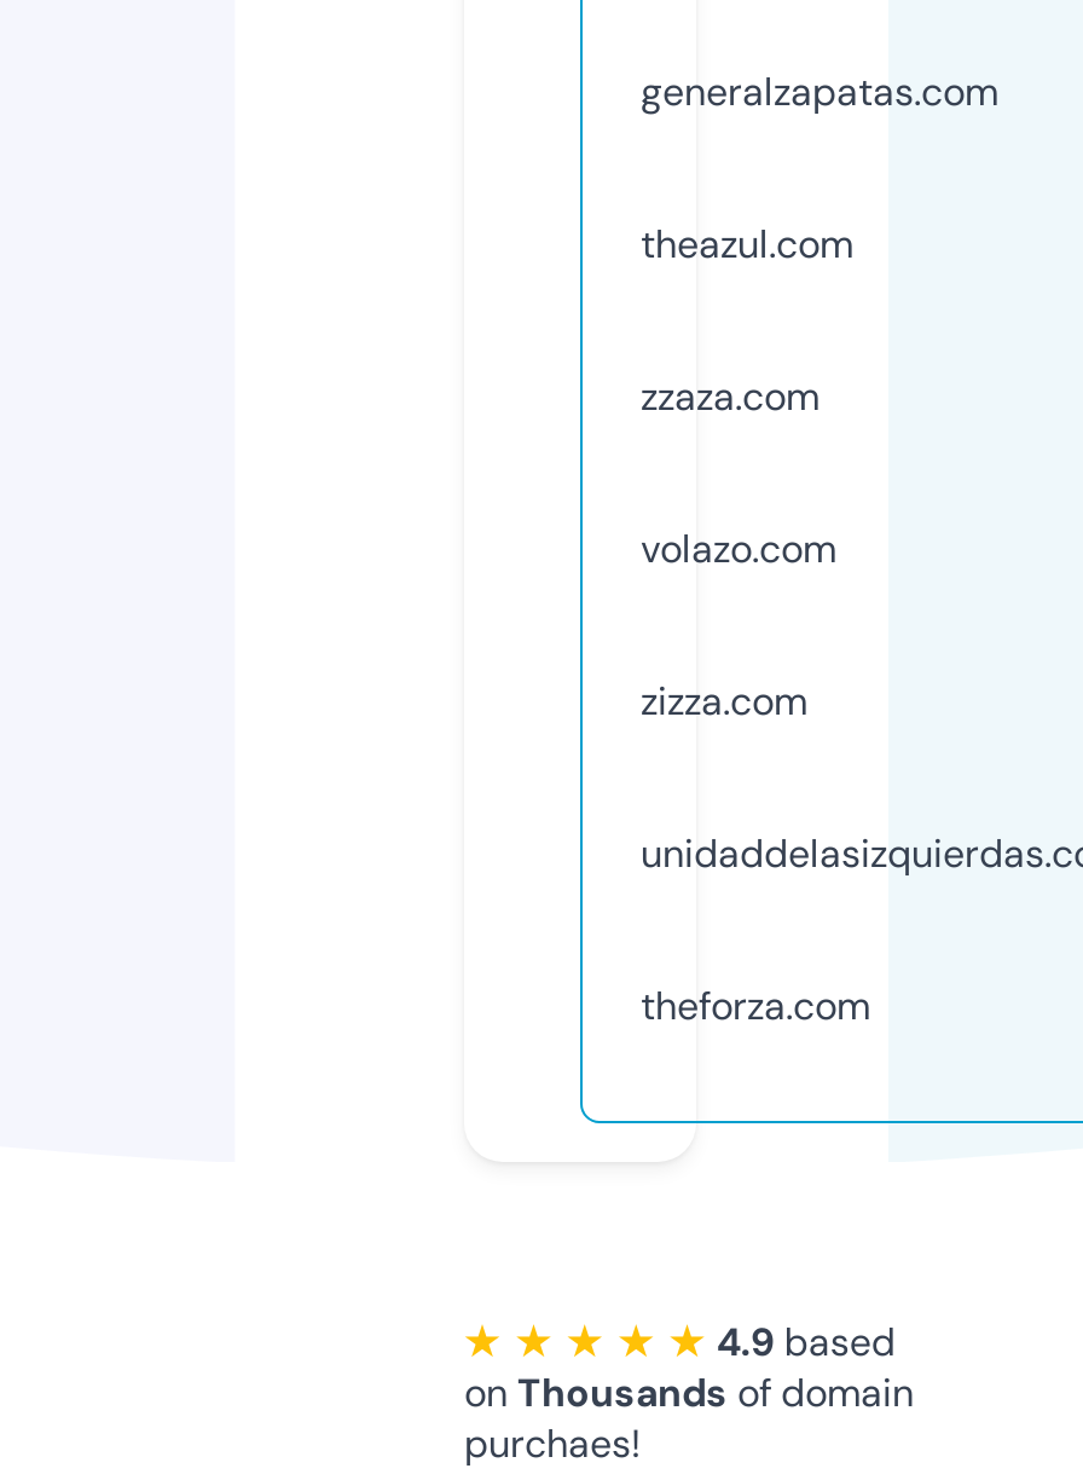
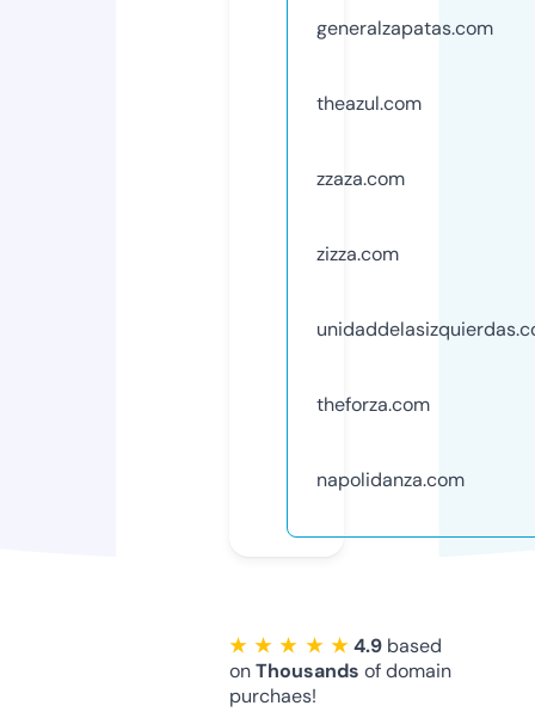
[641,523,836,574] volazo.com -> none
moved [641,675,870,1031] -> [316,241,430,417]: zizza.com | theforza.com
none -> [316,467,465,492] napolidanza.com

